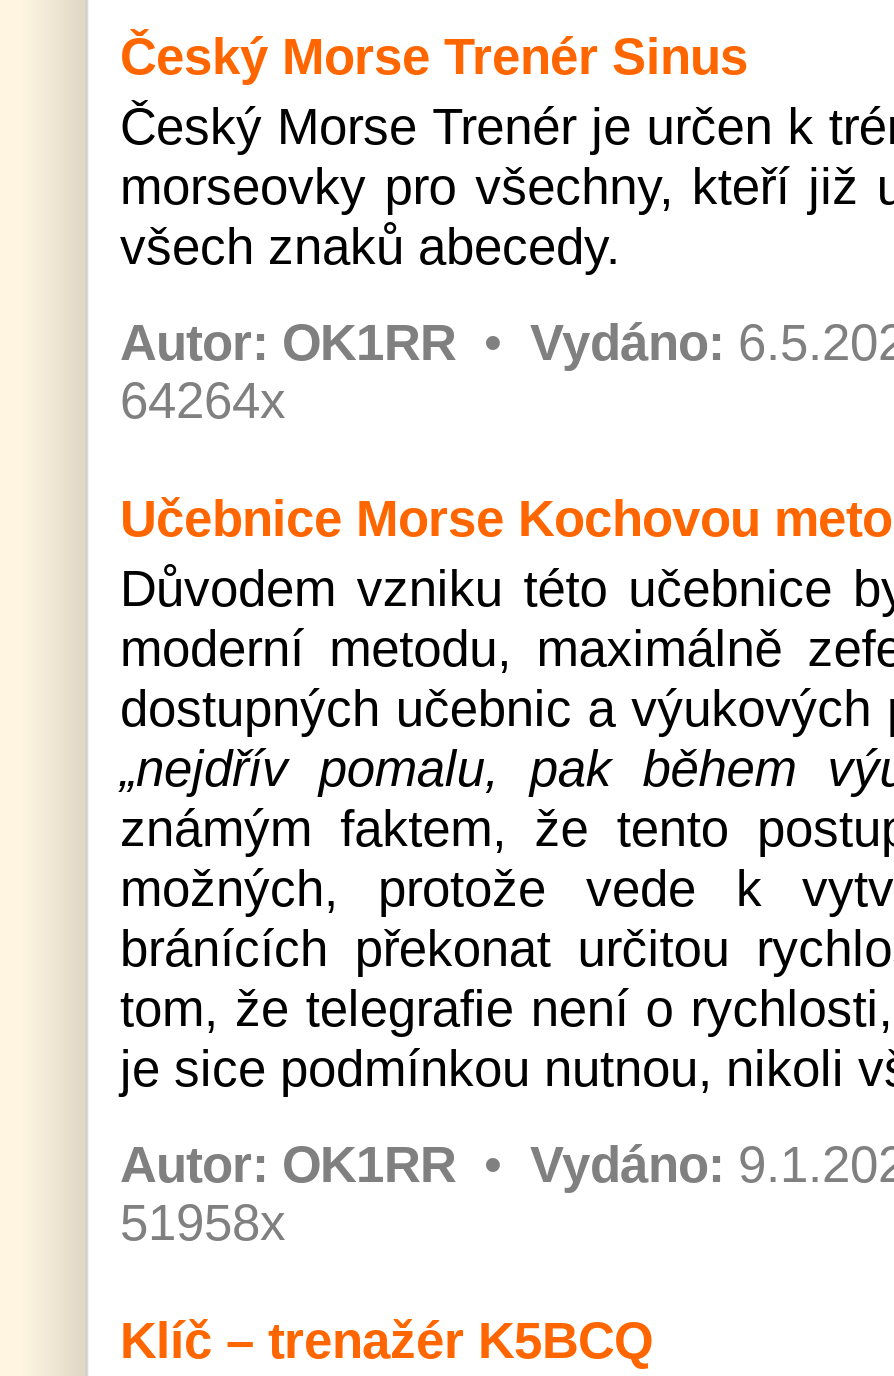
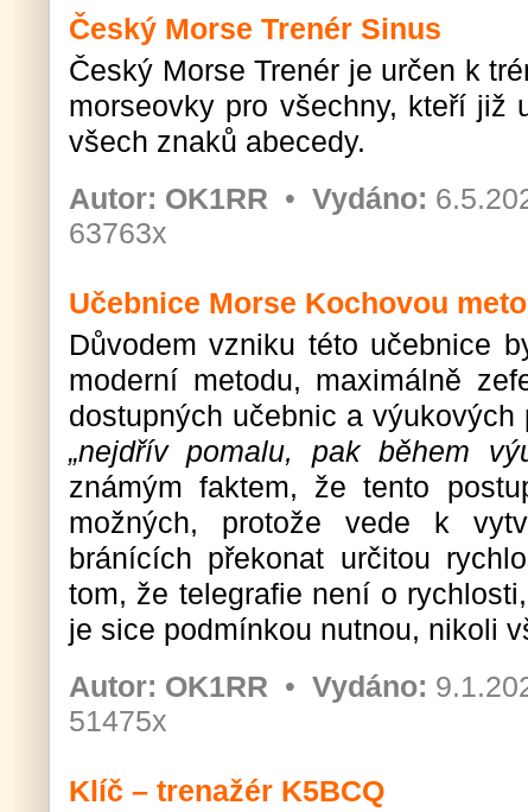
[120,372,286,428] 64264x -> [69,216,167,249] 63763x
[120,1194,286,1250] 51958x -> [69,704,167,737] 51475x

